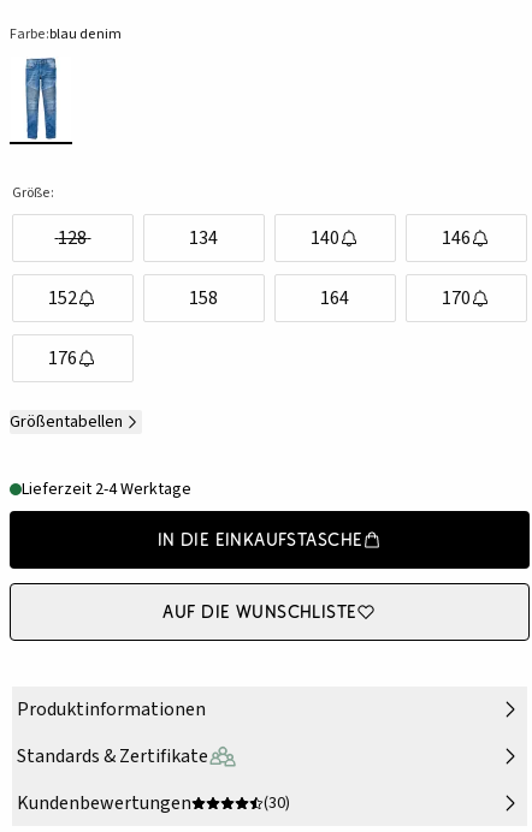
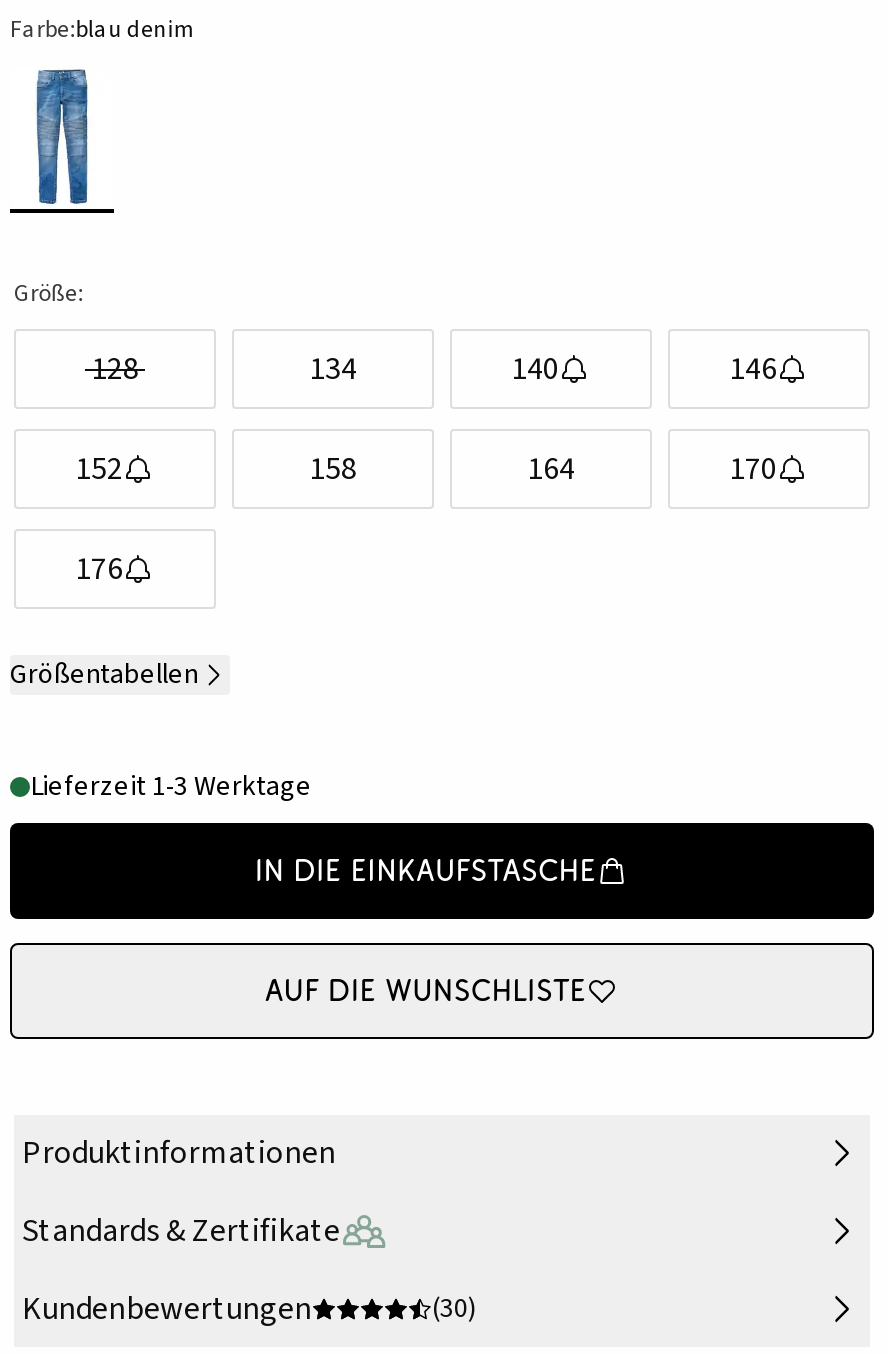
[22,478,191,502] Lieferzeit 2-4 Werktage -> [30,768,312,808] Lieferzeit 1-3 Werktage

